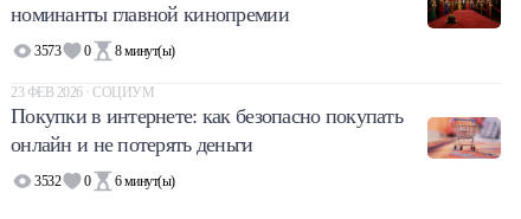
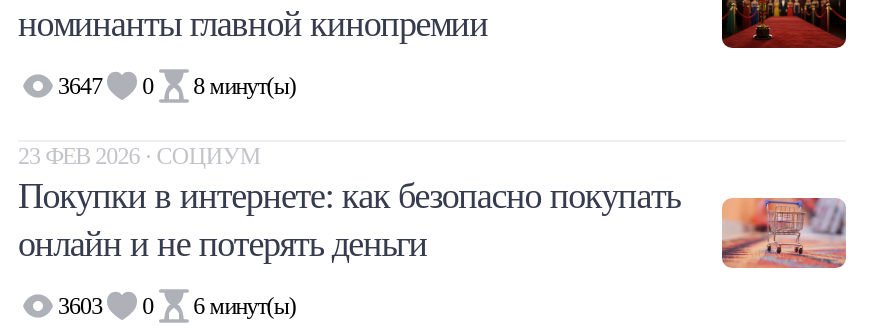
[34,43,175,59] 3573 0 8 минут(ы) -> [58,72,296,100] 3647 0 8 минут(ы)
[34,172,175,189] 3532 0 6 минут(ы) -> [58,291,296,319] 3603 0 6 минут(ы)

